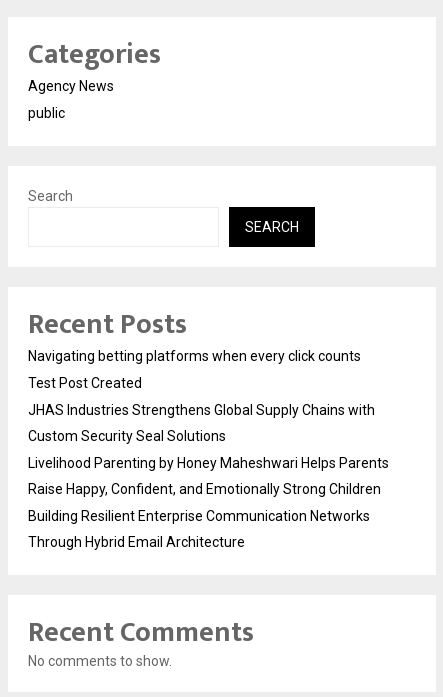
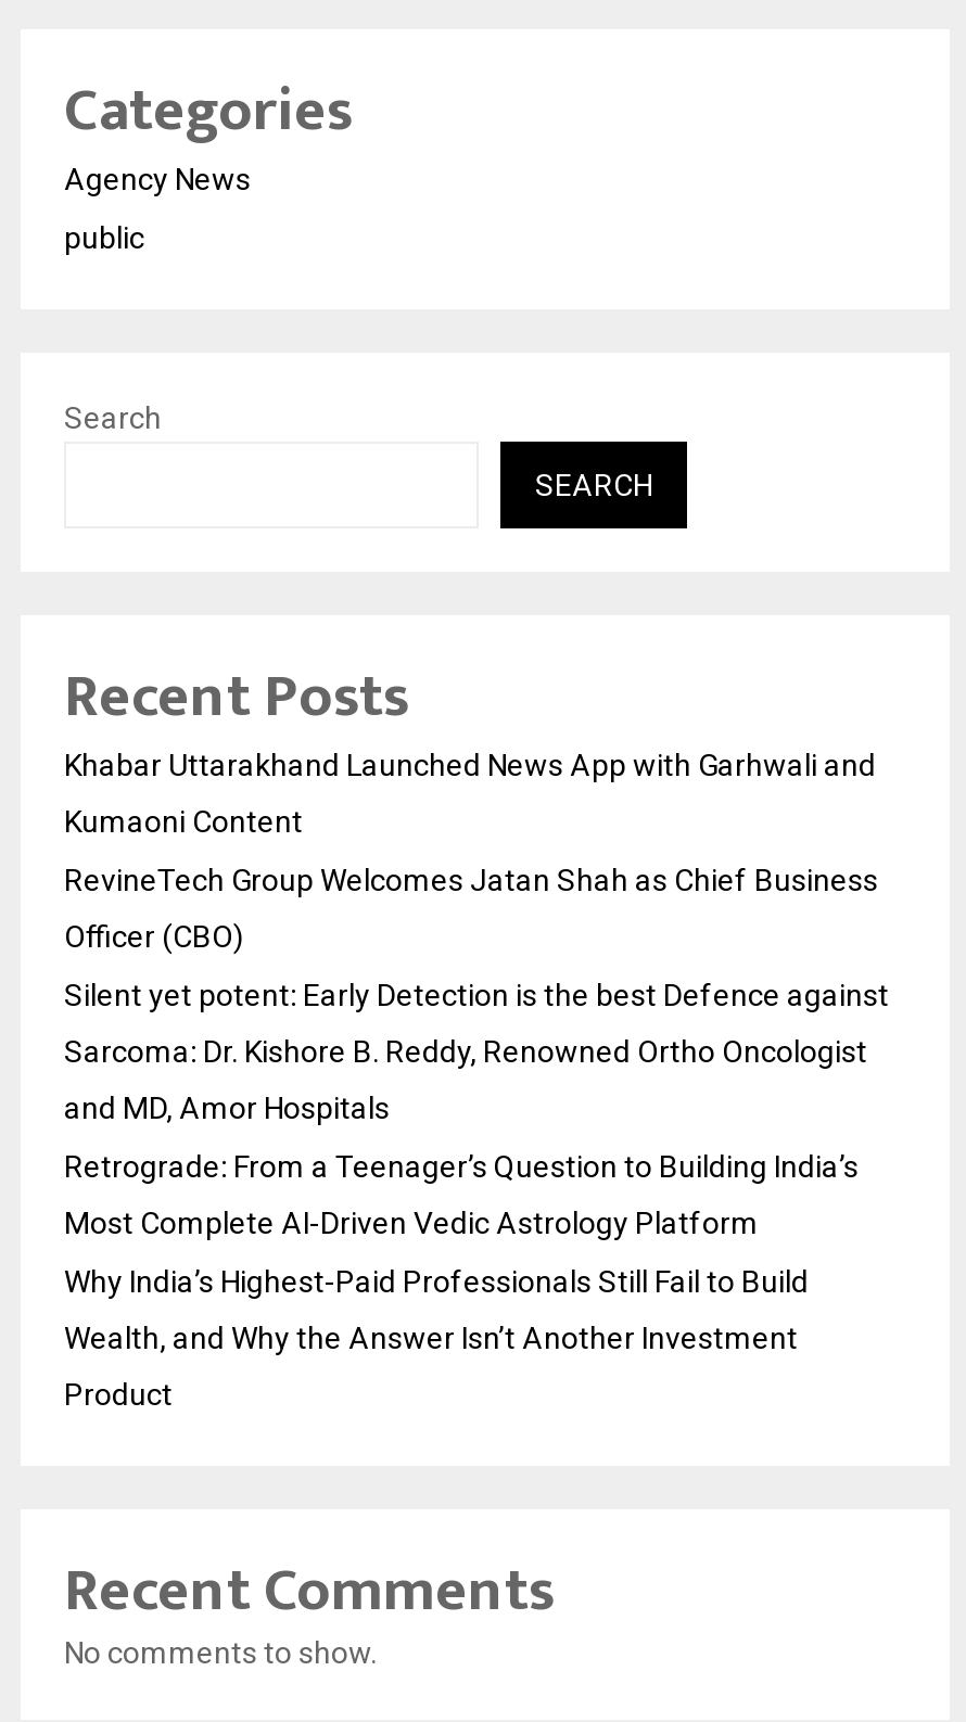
[28,348,389,550] Navigating betting platforms when every click counts | Test Post Created | JHAS Industries Strengthens Global Supply Chains with | Custom Security Seal Solutions | Livelihood Parenting by Honey Maheshwari Helps Parents | Raise Happy, Confident, and Emotionally Strong Children | Building Resilient Enterprise Communication Networks | Through Hybrid Email Architecture -> [64,747,889,1411] Khabar Uttarakhand Launched News App with Garhwali and | Kumaoni Content | RevineTech Group Welcomes Jatan Shah as Chief Business | Officer (CBO) | Silent yet potent: Early Detection is the best Defence against | Sarcoma: Dr. Kishore B. Reddy, Renowned Ortho Oncologist | and MD, Amor Hospitals | Retrograde: From a Teenager’s Question to Building India’s | Most Complete AI-Driven Vedic Astrology Platform | Why India’s Highest-Paid Professionals Still Fail to Build | Wealth, and Why the Answer Isn’t Another Investment | Product

